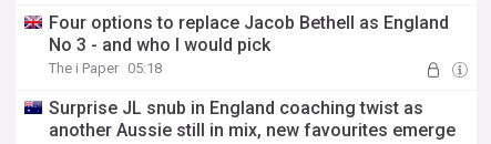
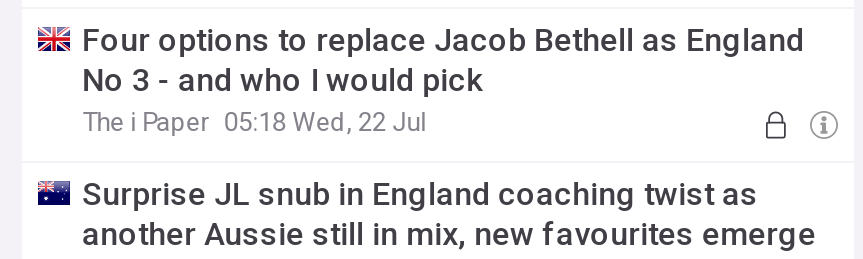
[49,60,162,76] The i Paper 05:18 -> [82,107,426,137] The i Paper 05:18 Wed, 22 Jul

